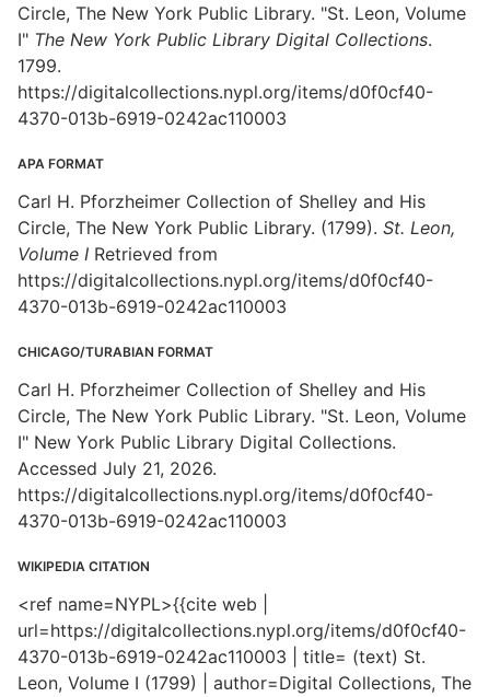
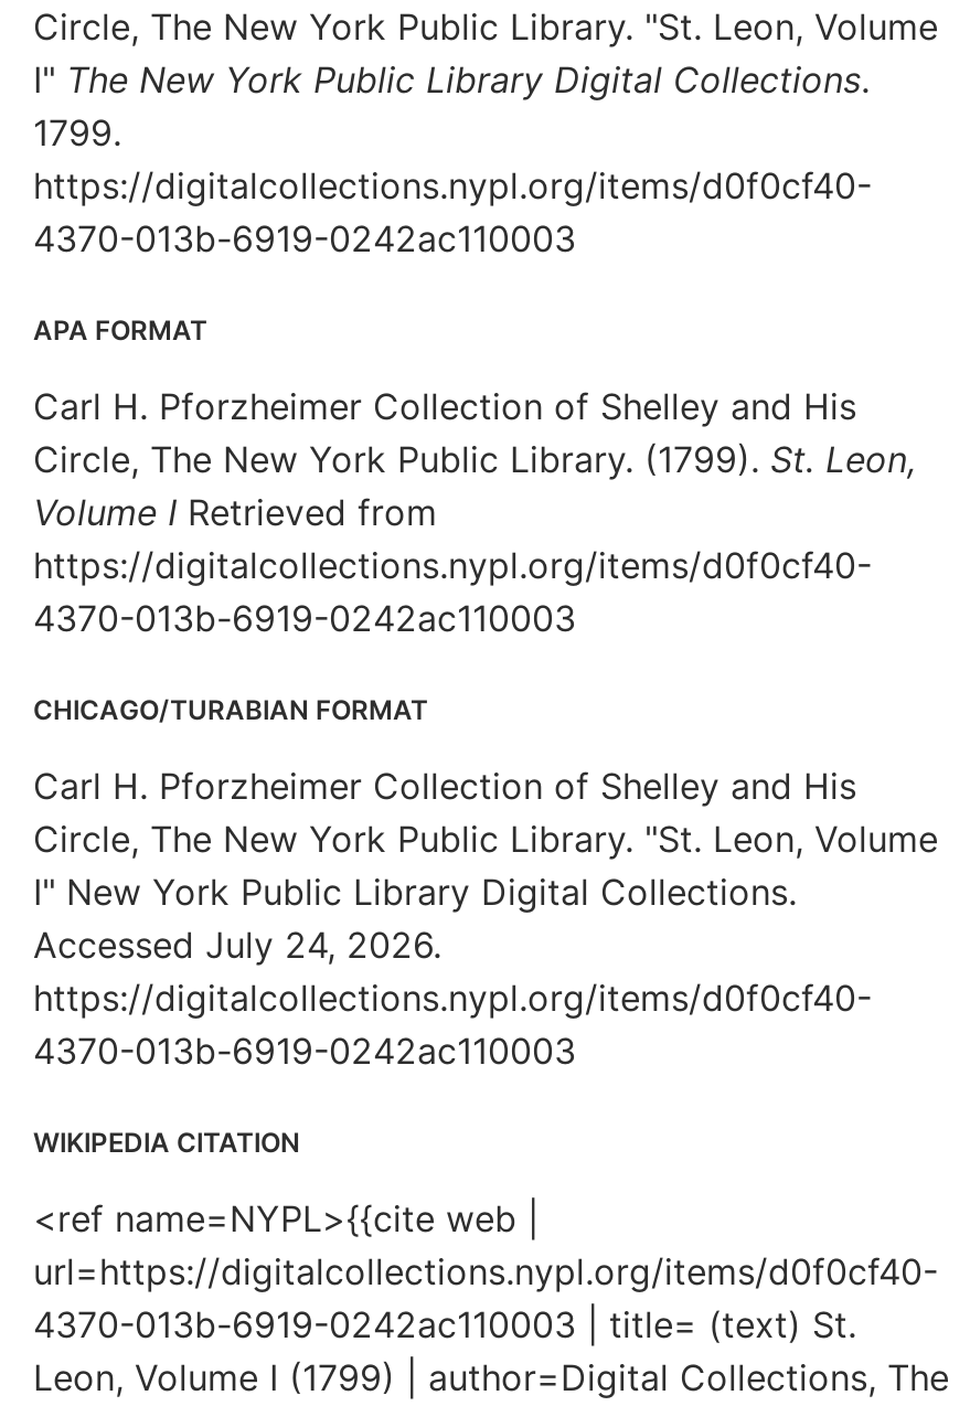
[18,457,217,479] Accessed July 21, 2026. -> [33,923,441,967] Accessed July 24, 2026.

